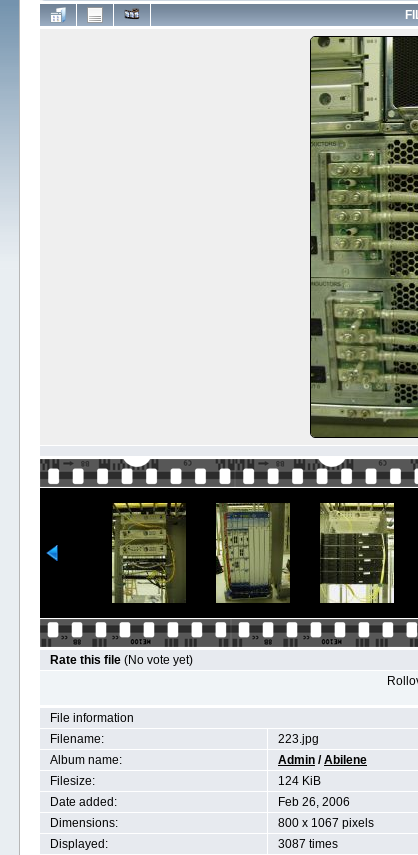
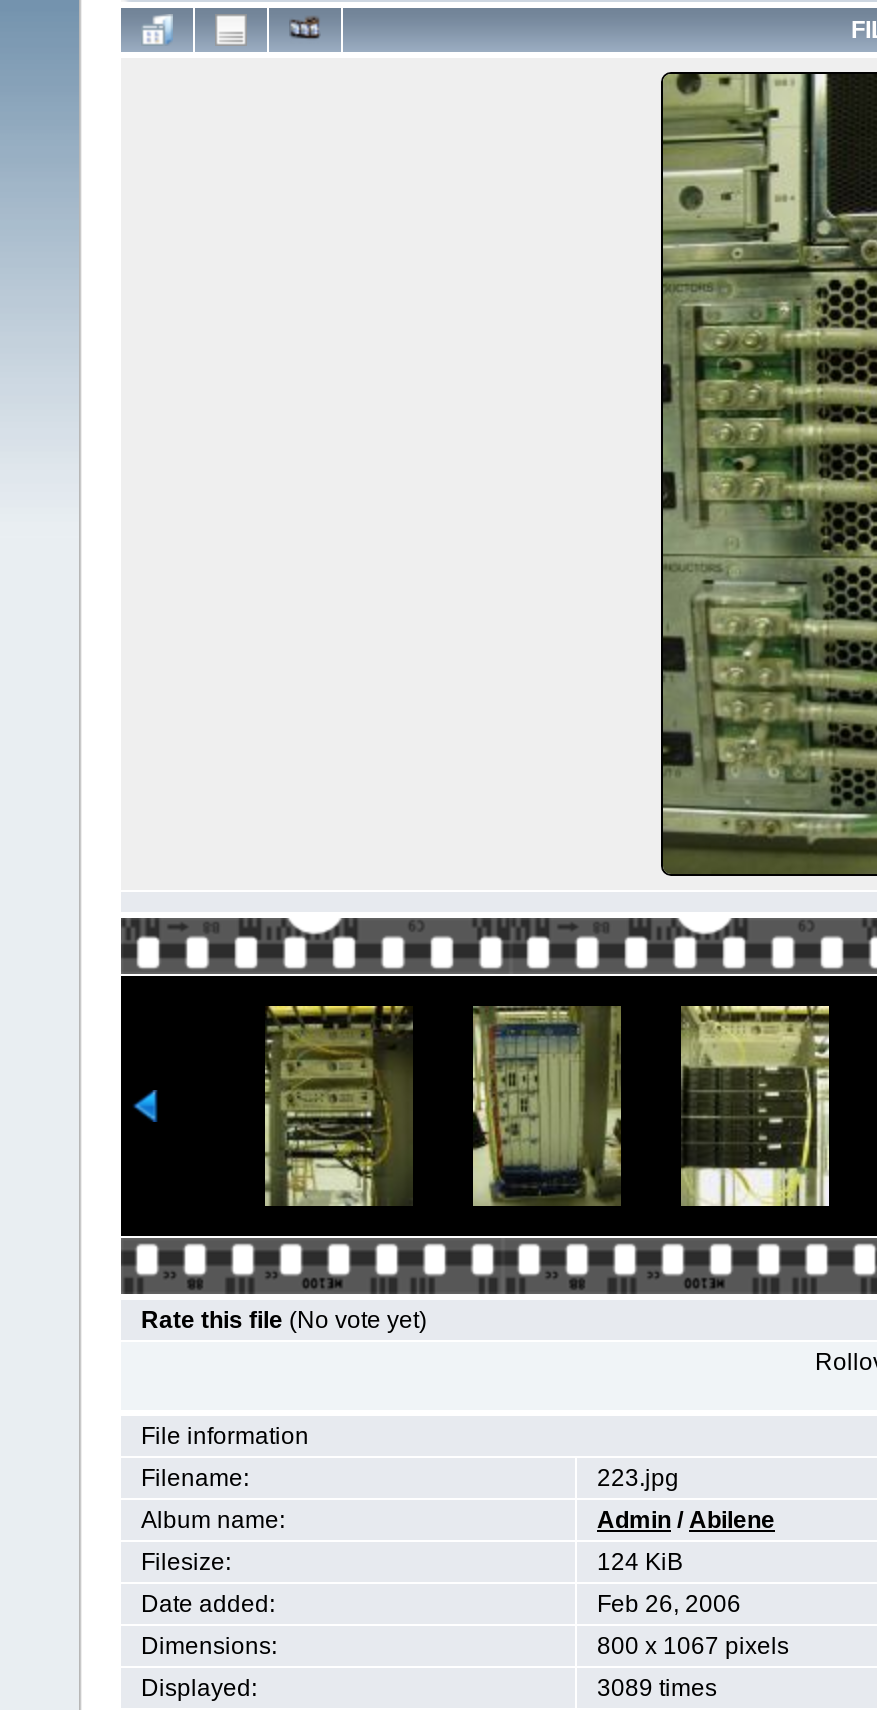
[278,837,338,851] 3087 times -> [597,1674,717,1702] 3089 times

